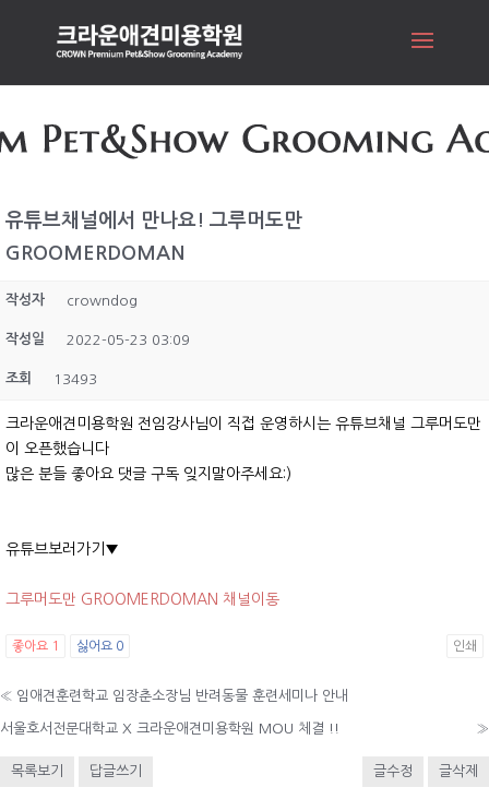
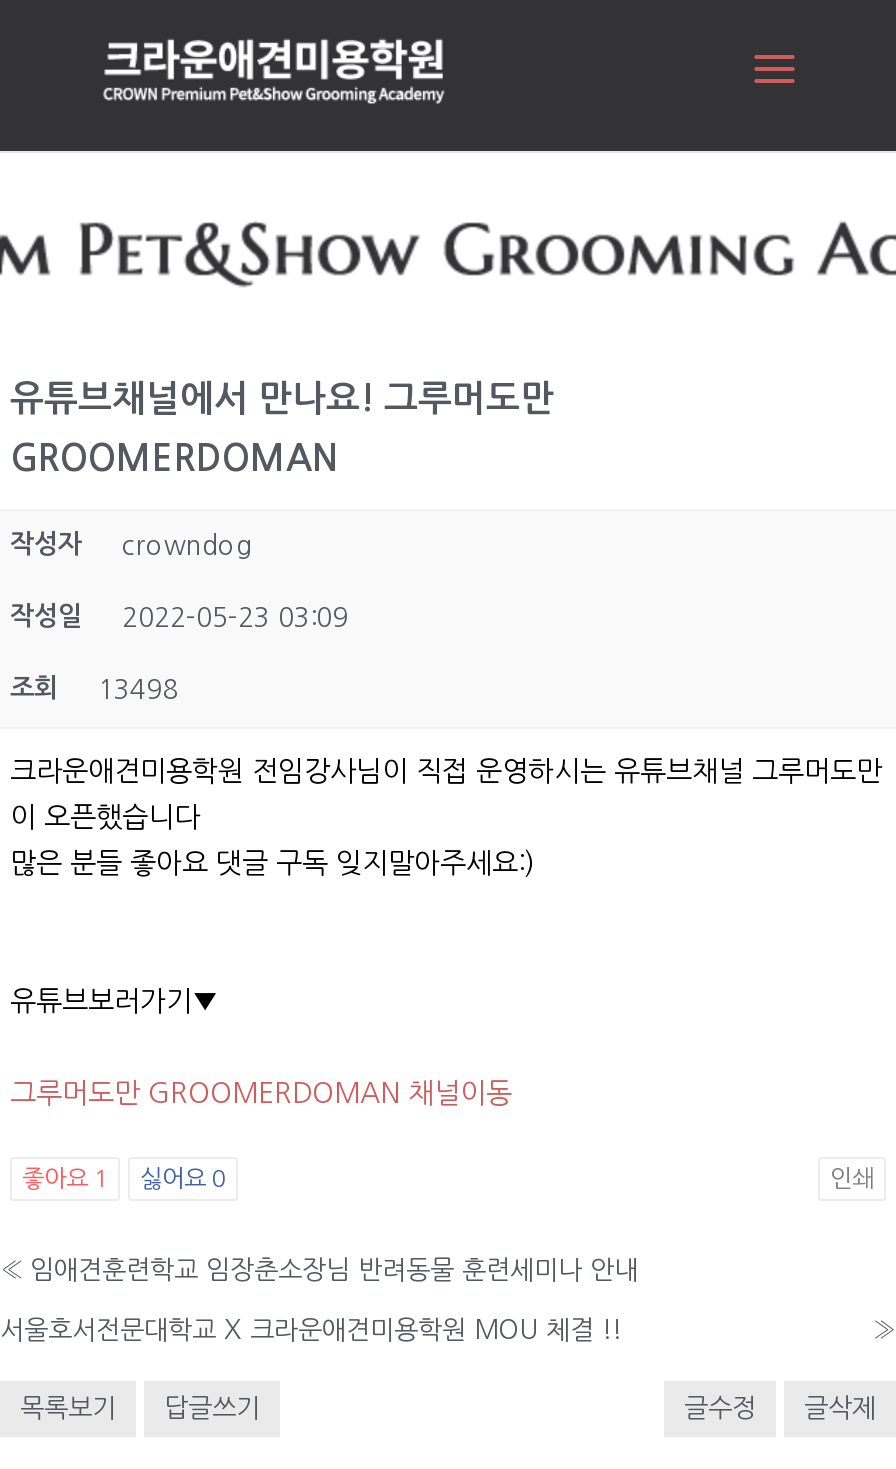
[5,371,97,386] 조회 13493 -> [10,675,178,703] 조회 13498

